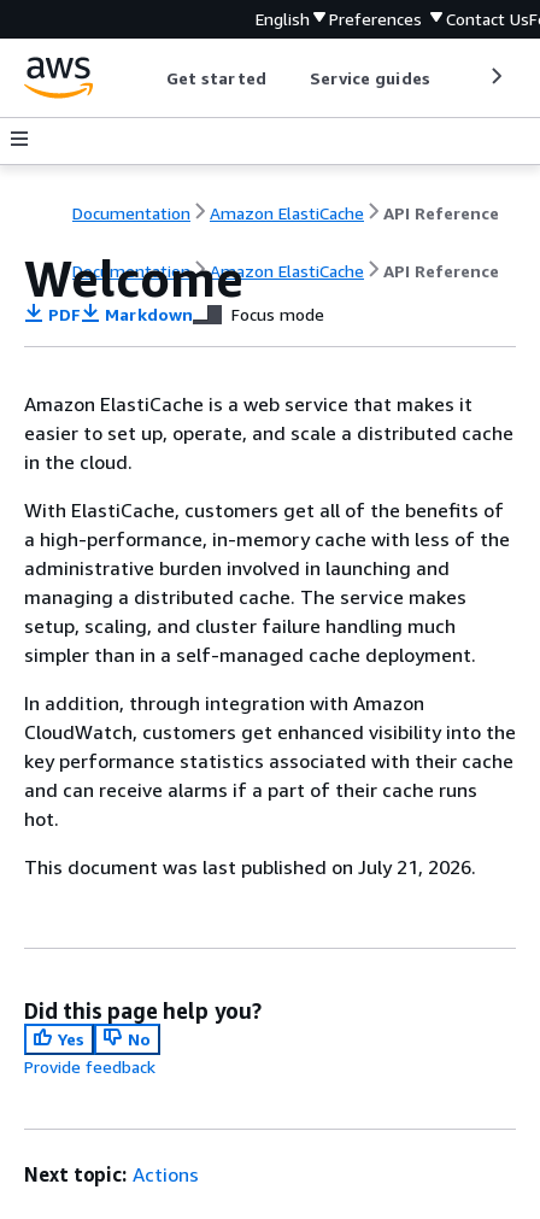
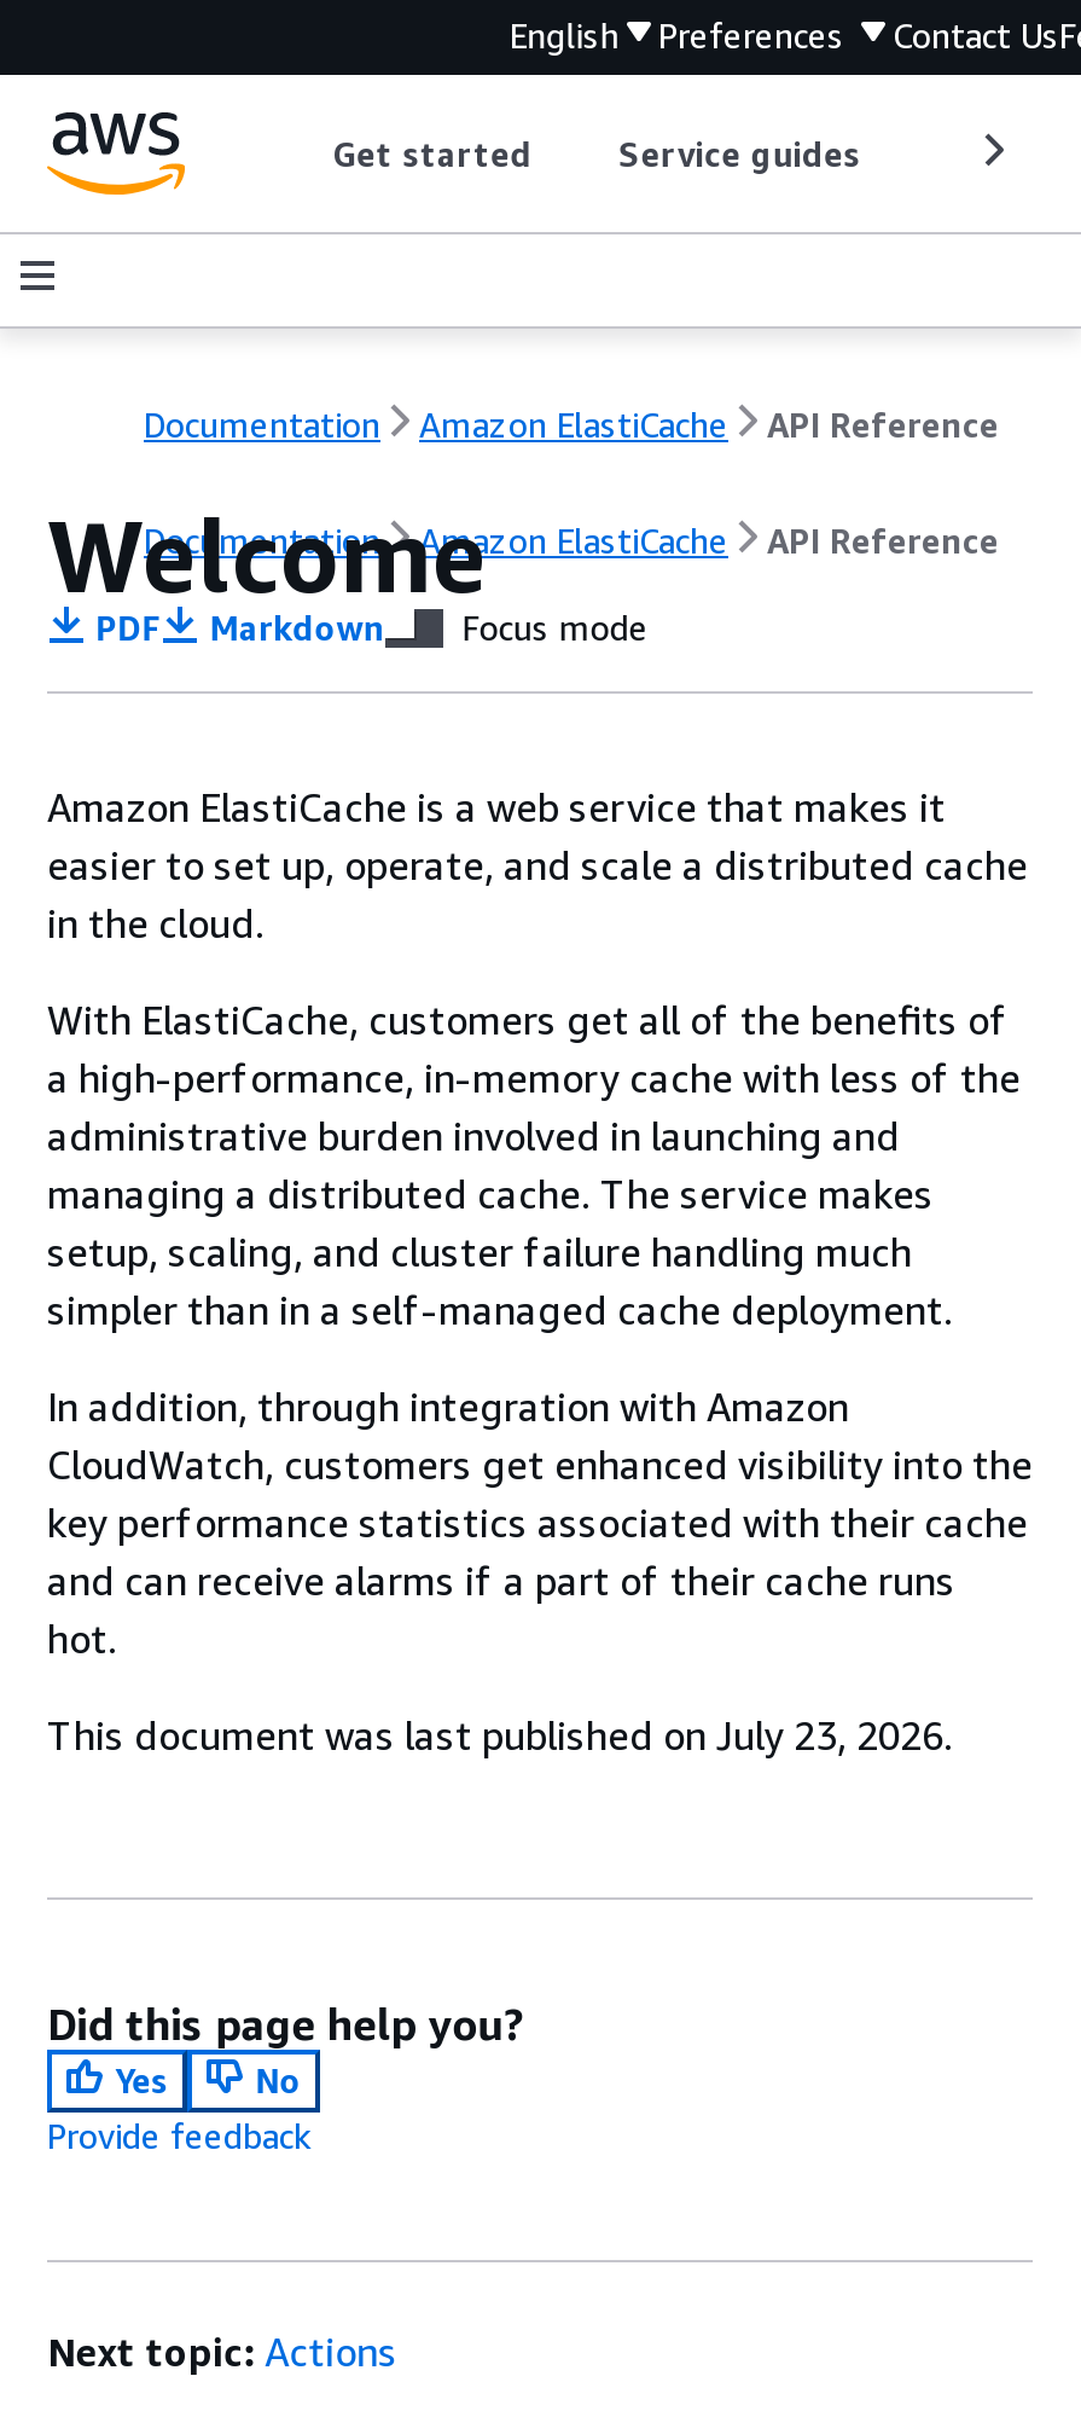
[24,855,476,879] This document was last published on July 21, 2026. -> [47,1711,953,1760] This document was last published on July 23, 2026.

